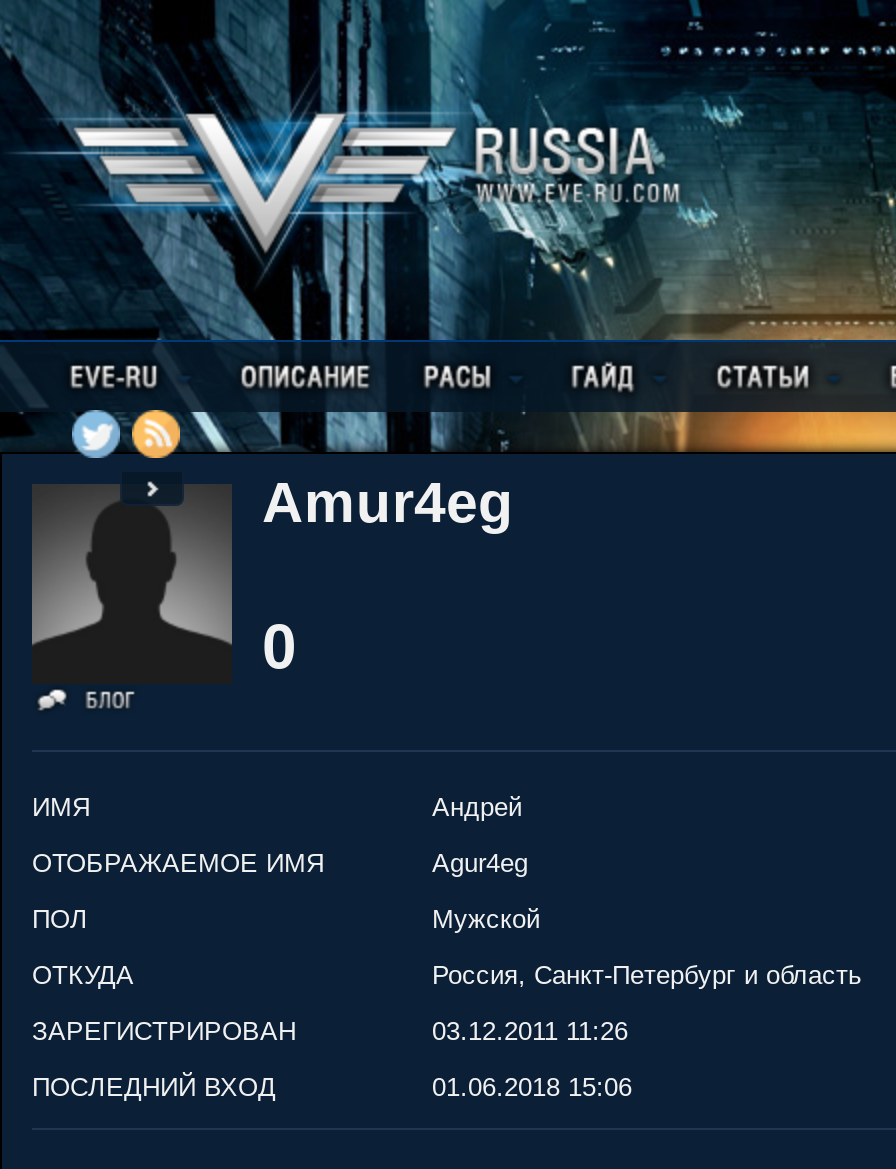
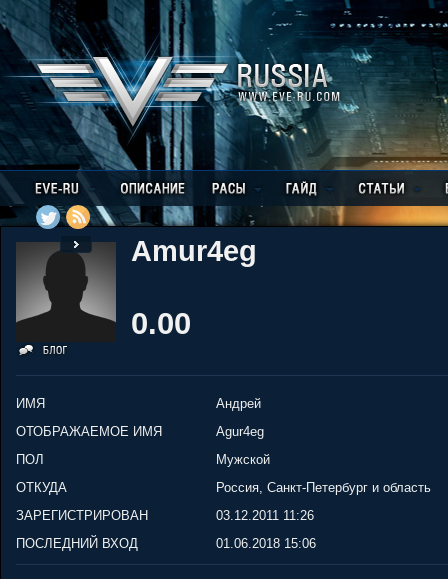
[262,612,296,682] 0 -> [131,306,191,341] 0.00

